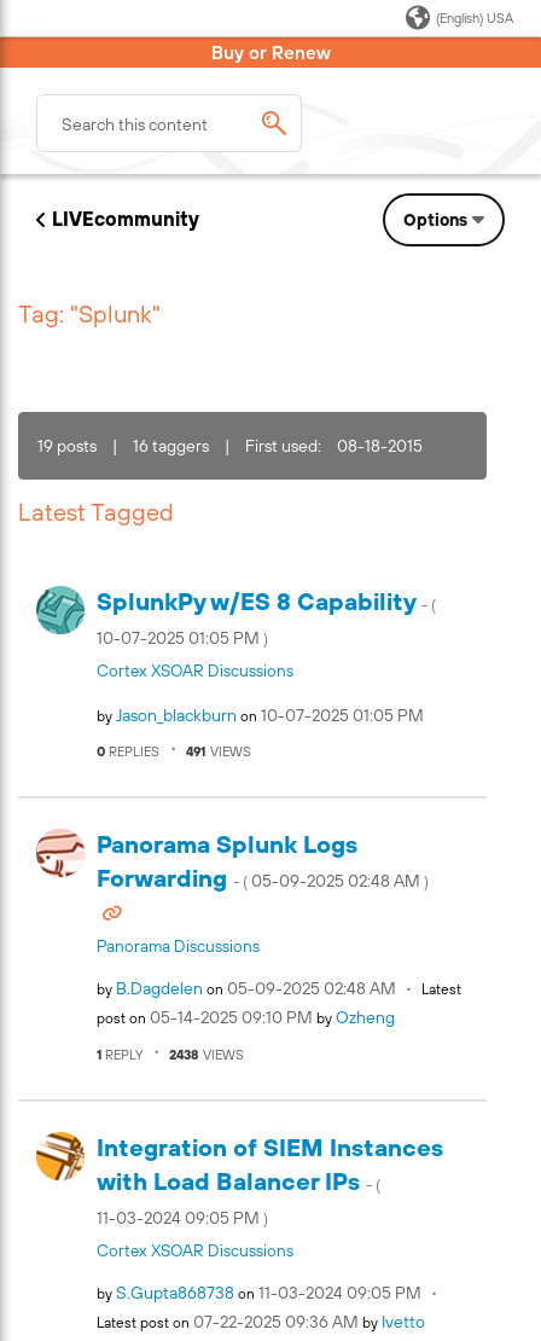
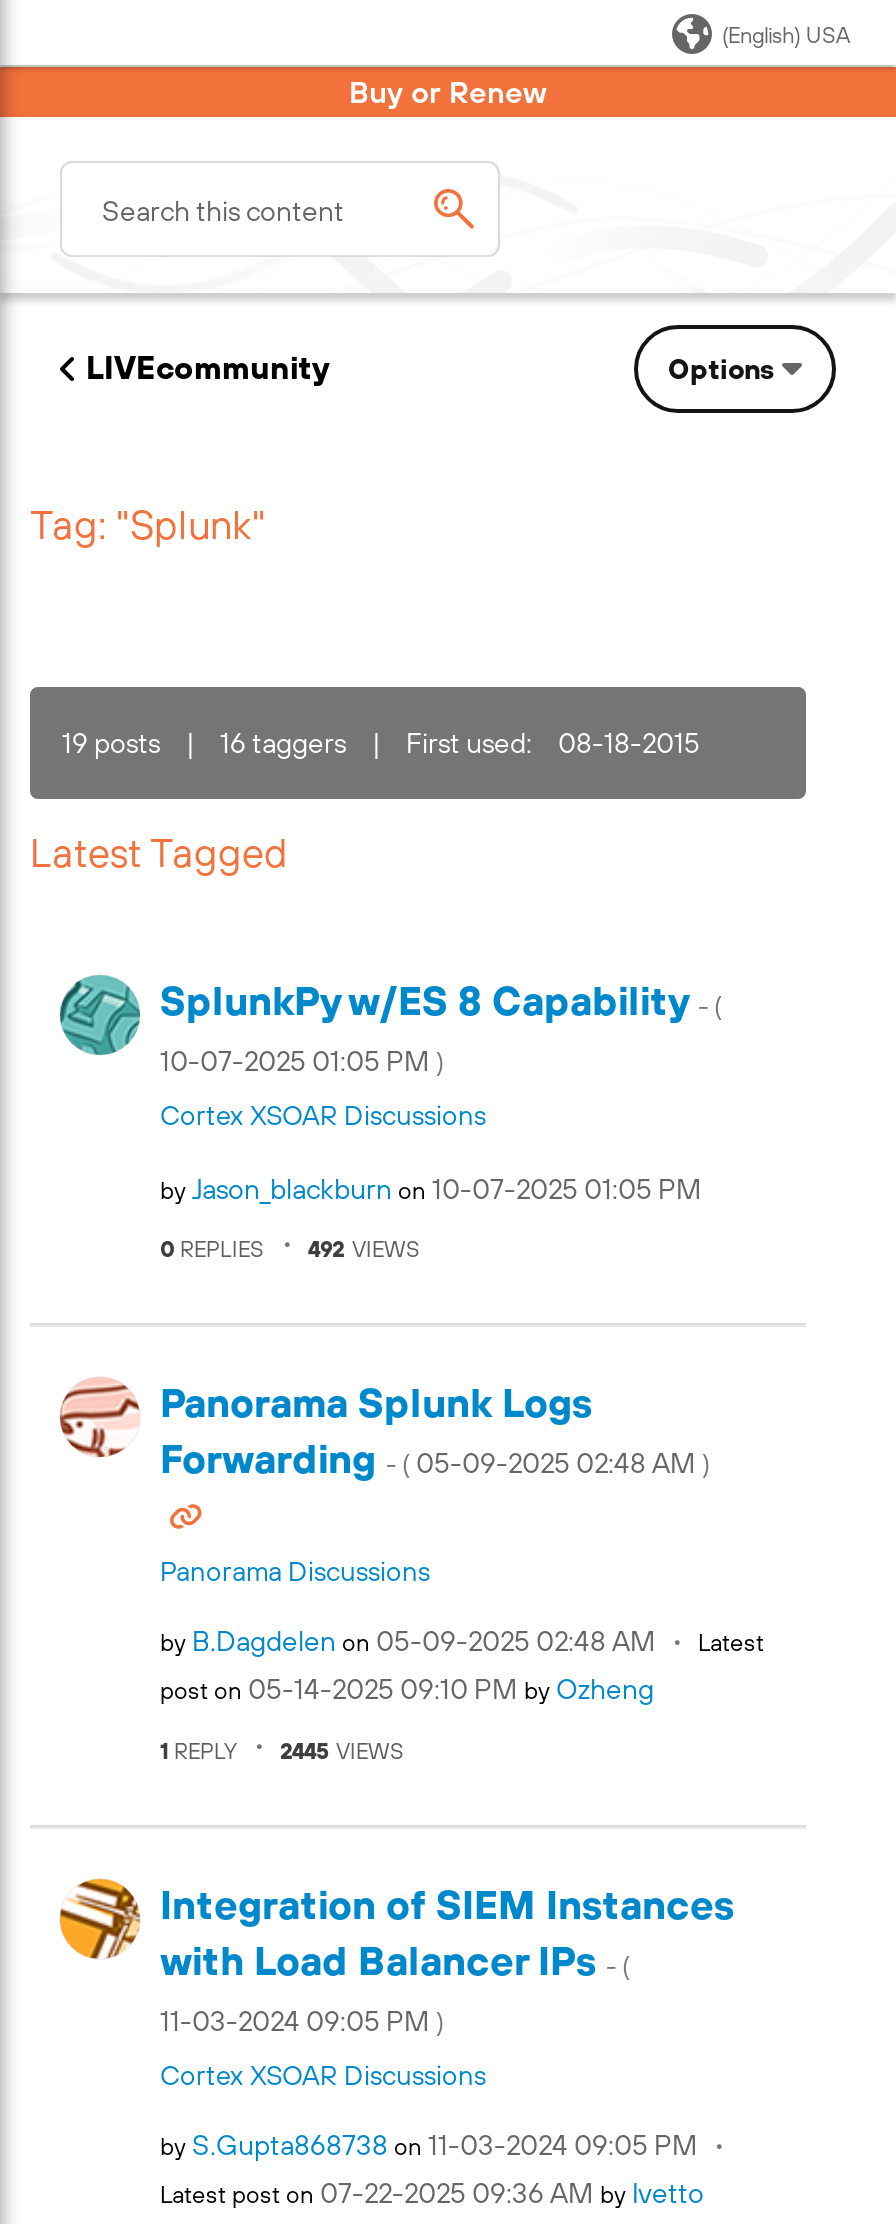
[186,744,251,759] 491 VIEWS -> [308,1237,420,1261] 492 VIEWS
[97,1047,244,1061] 1 REPLY 2438 VIEWS -> [160,1738,404,1762] 1 REPLY 2445 VIEWS

